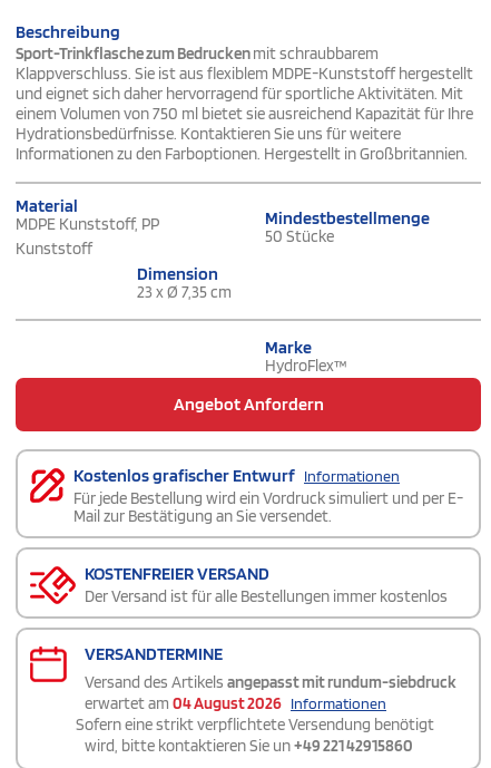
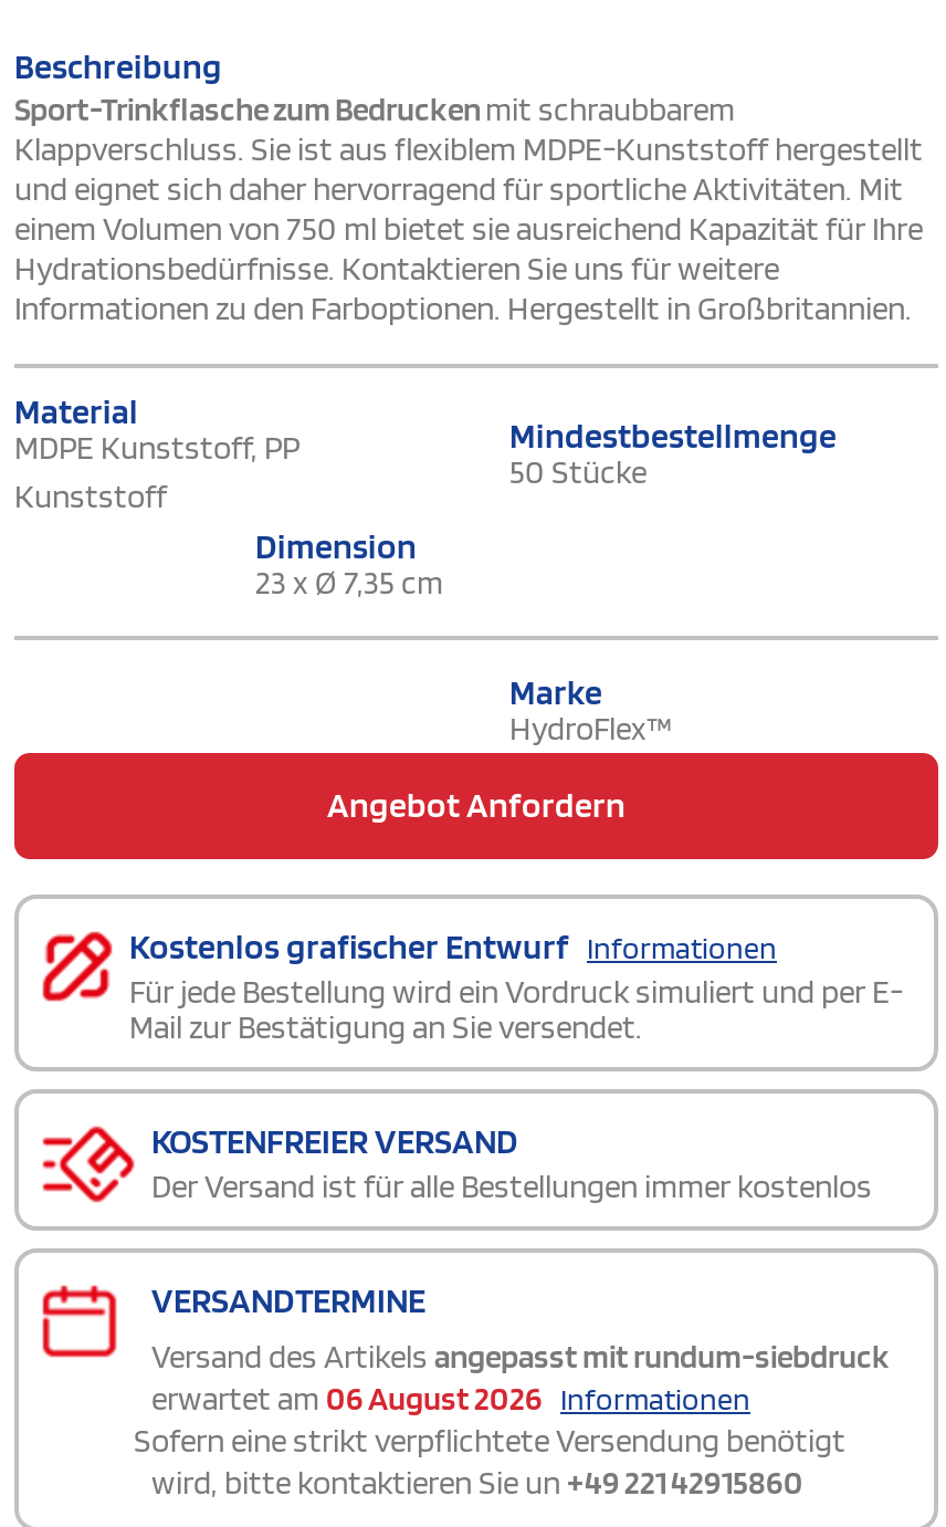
[85,693,386,713] erwartet am 04 August 2026 Informationen -> [151,1379,750,1419] erwartet am 06 August 2026 Informationen

